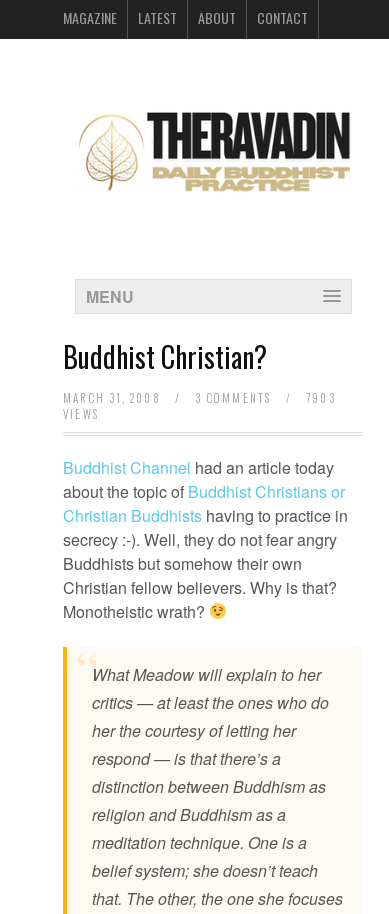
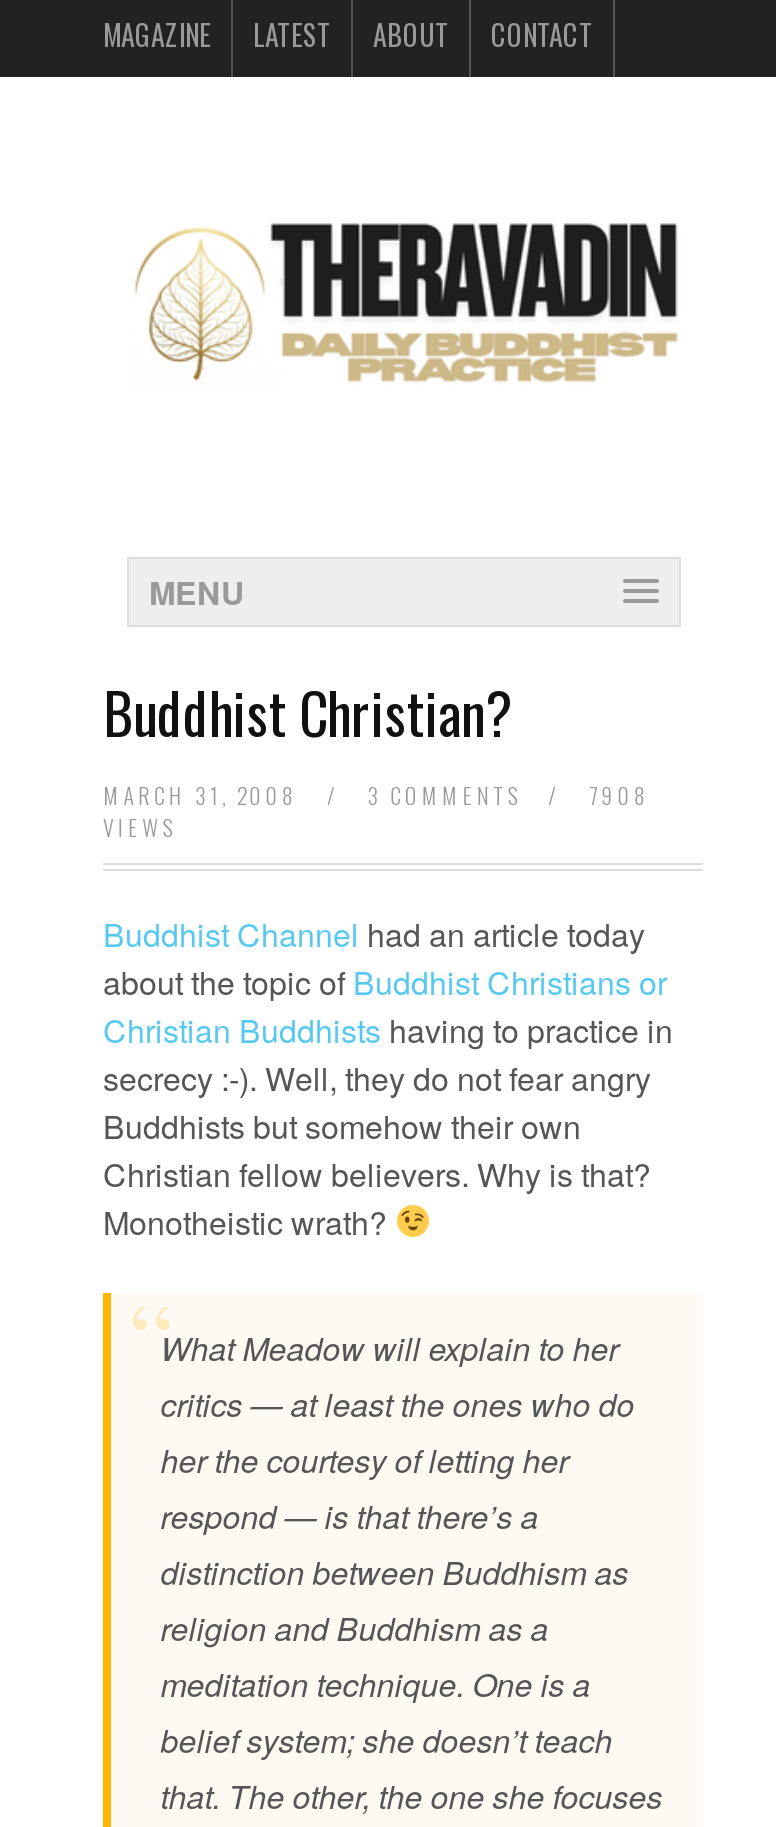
[302,390,336,406] 7903 -> [581,778,651,810] 7908

